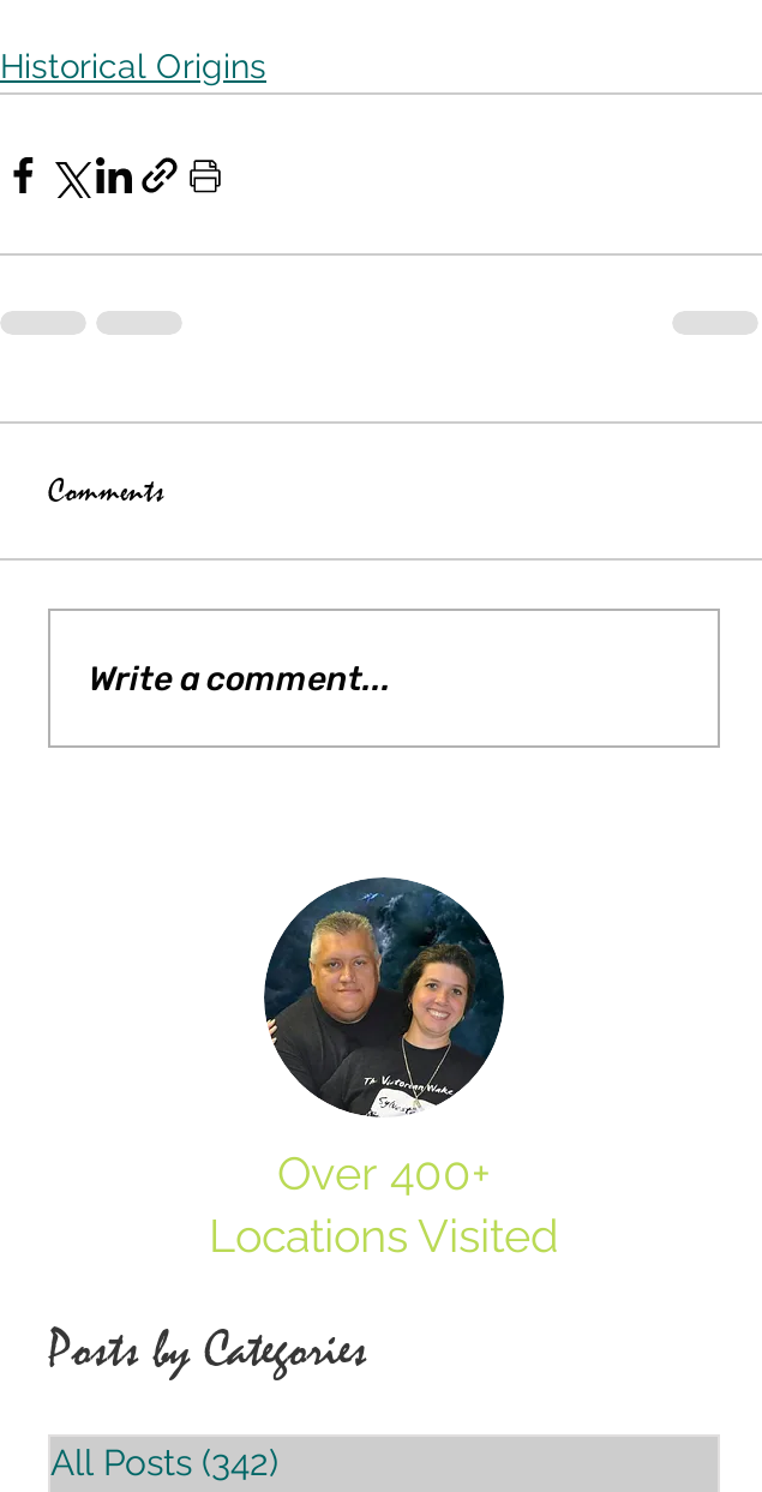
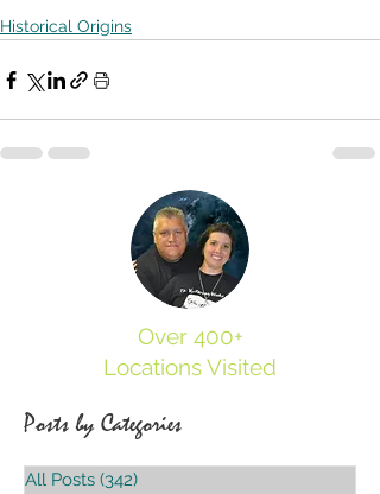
[48,473,163,511] Comments -> none
[89,659,391,700] Write a comment... -> none

